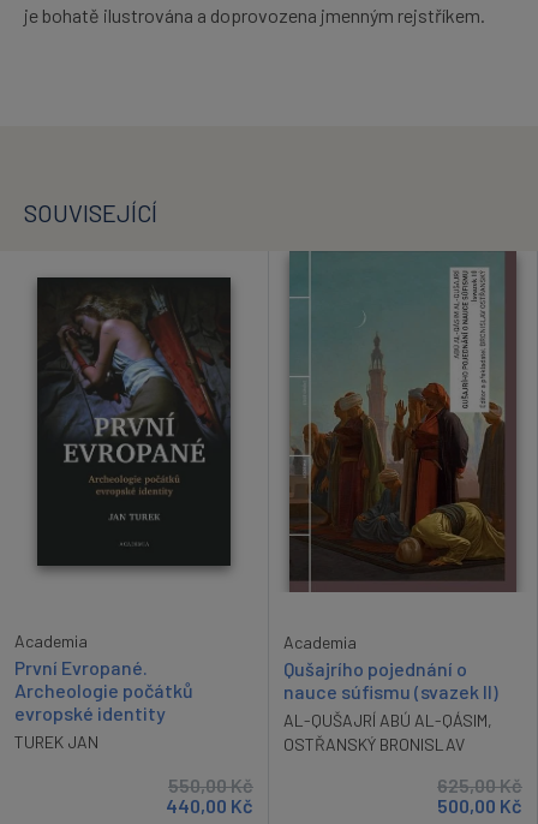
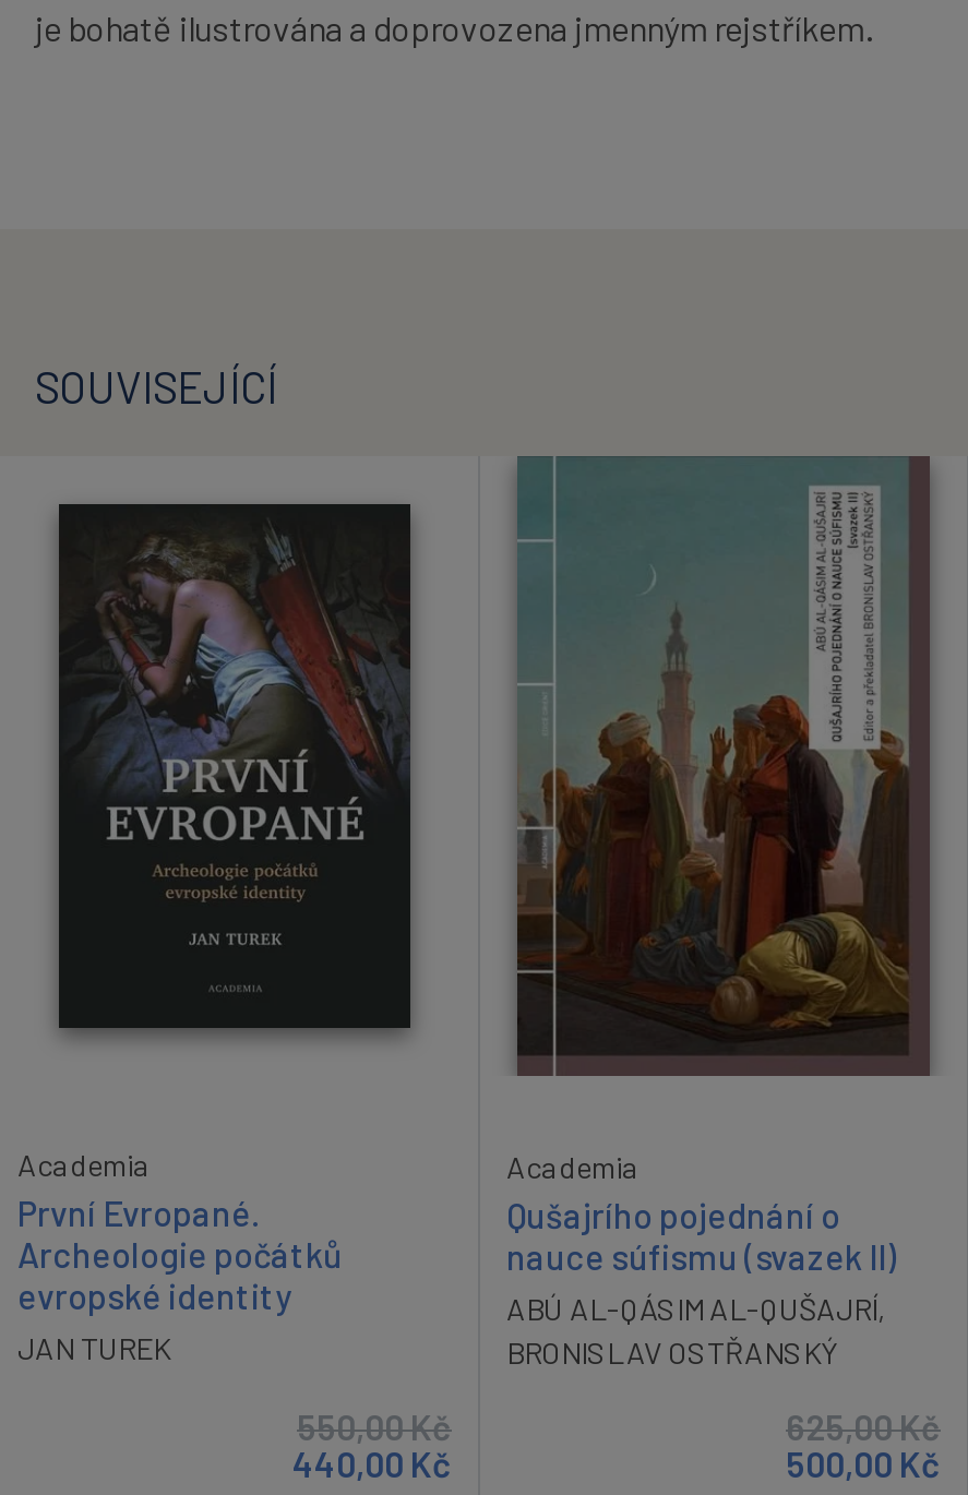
[283,710,492,754] AL-QUŠAJRÍ ABÚ AL-QÁSIM, | OSTŘANSKÝ BRONISLAV -> [506,1290,886,1371] ABÚ AL-QÁSIM AL-QUŠAJRÍ, | BRONISLAV OSTŘANSKÝ
[14,732,98,752] TUREK JAN -> [17,1330,170,1367] JAN TUREK

